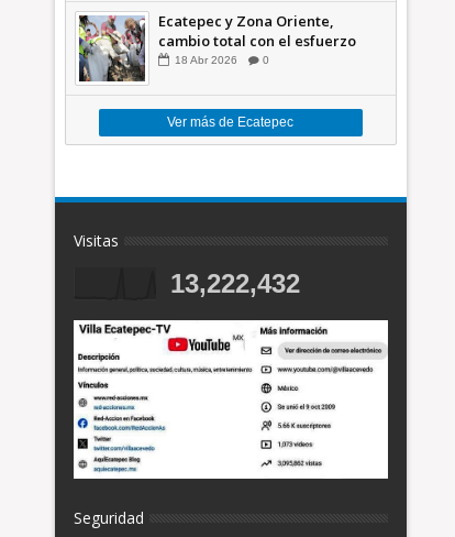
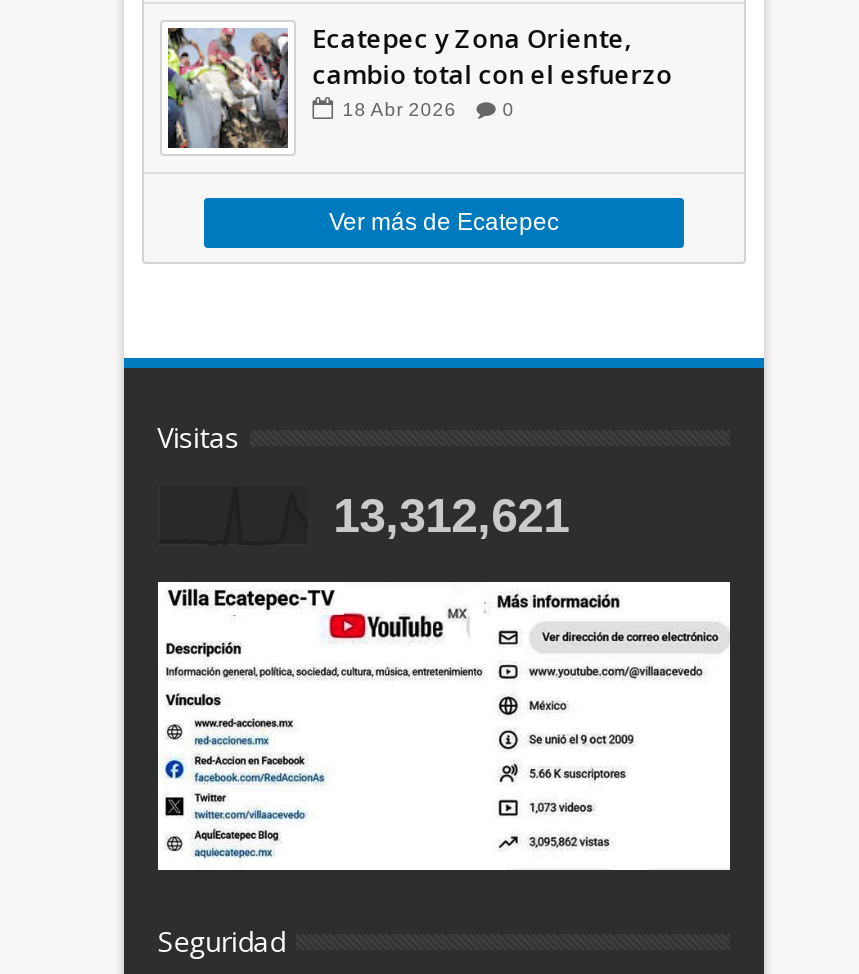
[170,268,300,298] 13,222,432 -> [333,488,569,542] 13,312,621

